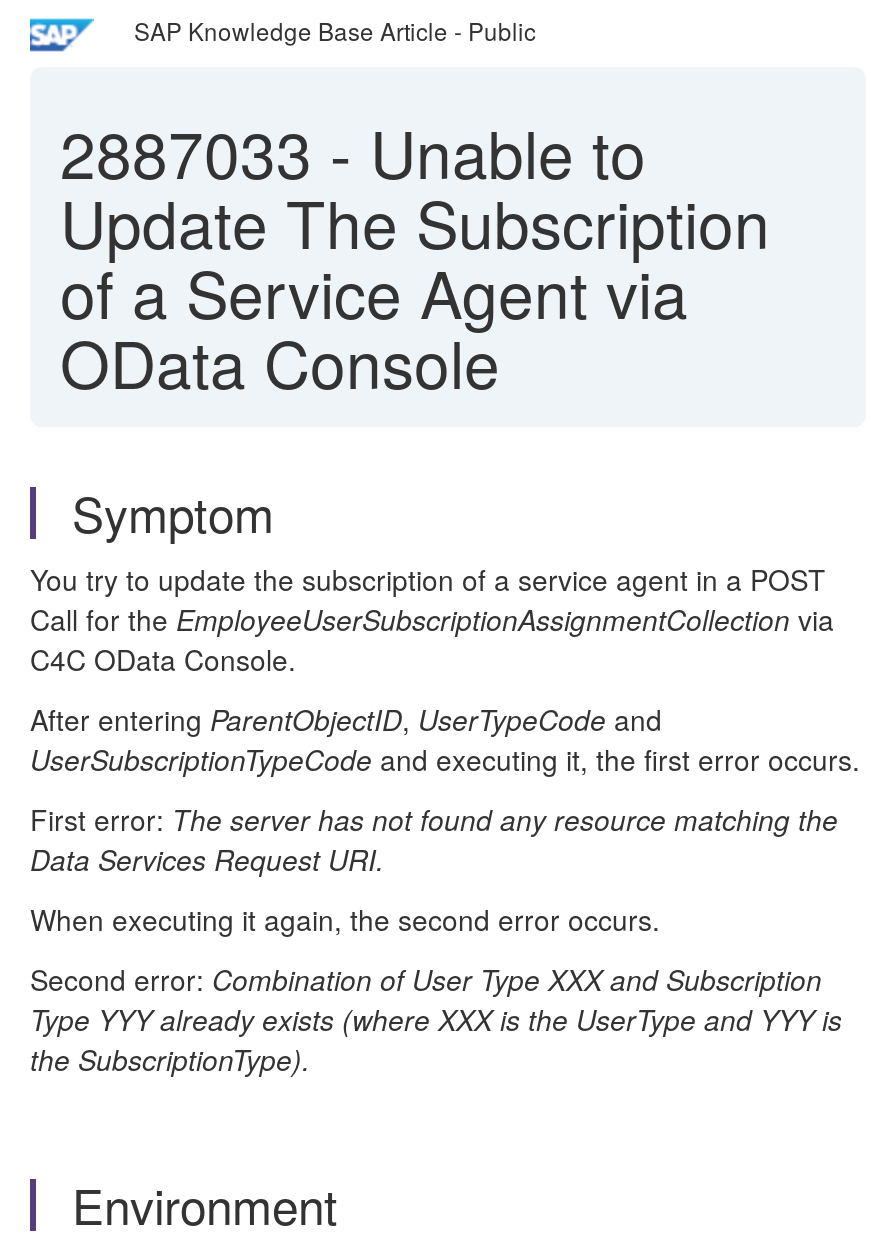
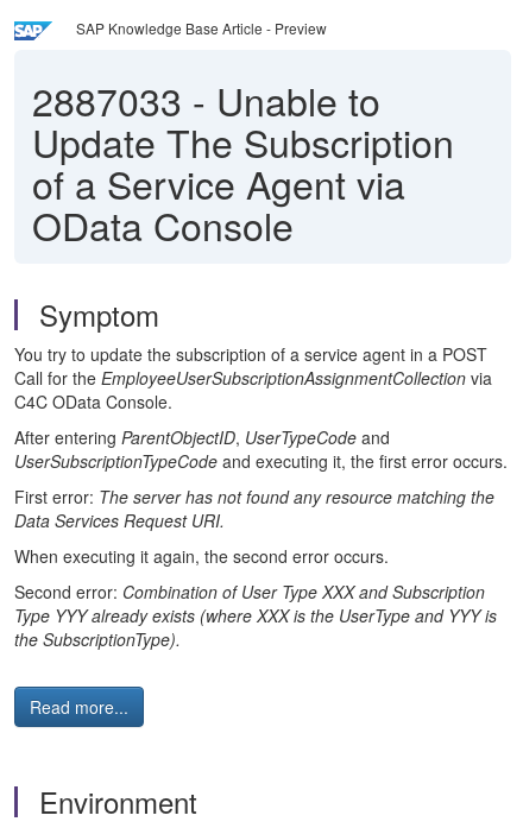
[134,13,536,47] SAP Knowledge Base Article - Public -> [76,18,327,38] SAP Knowledge Base Article - Preview
none -> [30,695,128,719] Read more...

